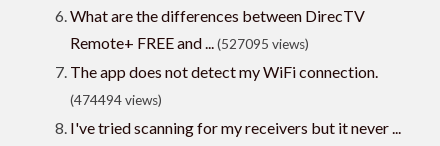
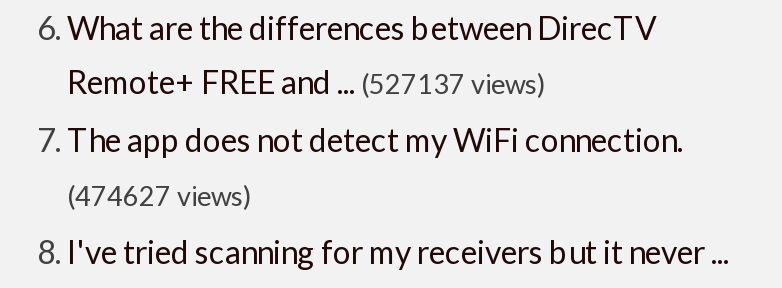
[70,33,309,52] Remote+ FREE and ... (527095 views) -> [67,63,545,101] Remote+ FREE and ... (527137 views)
[70,92,162,108] (474494 views) -> [67,181,251,213] (474627 views)

